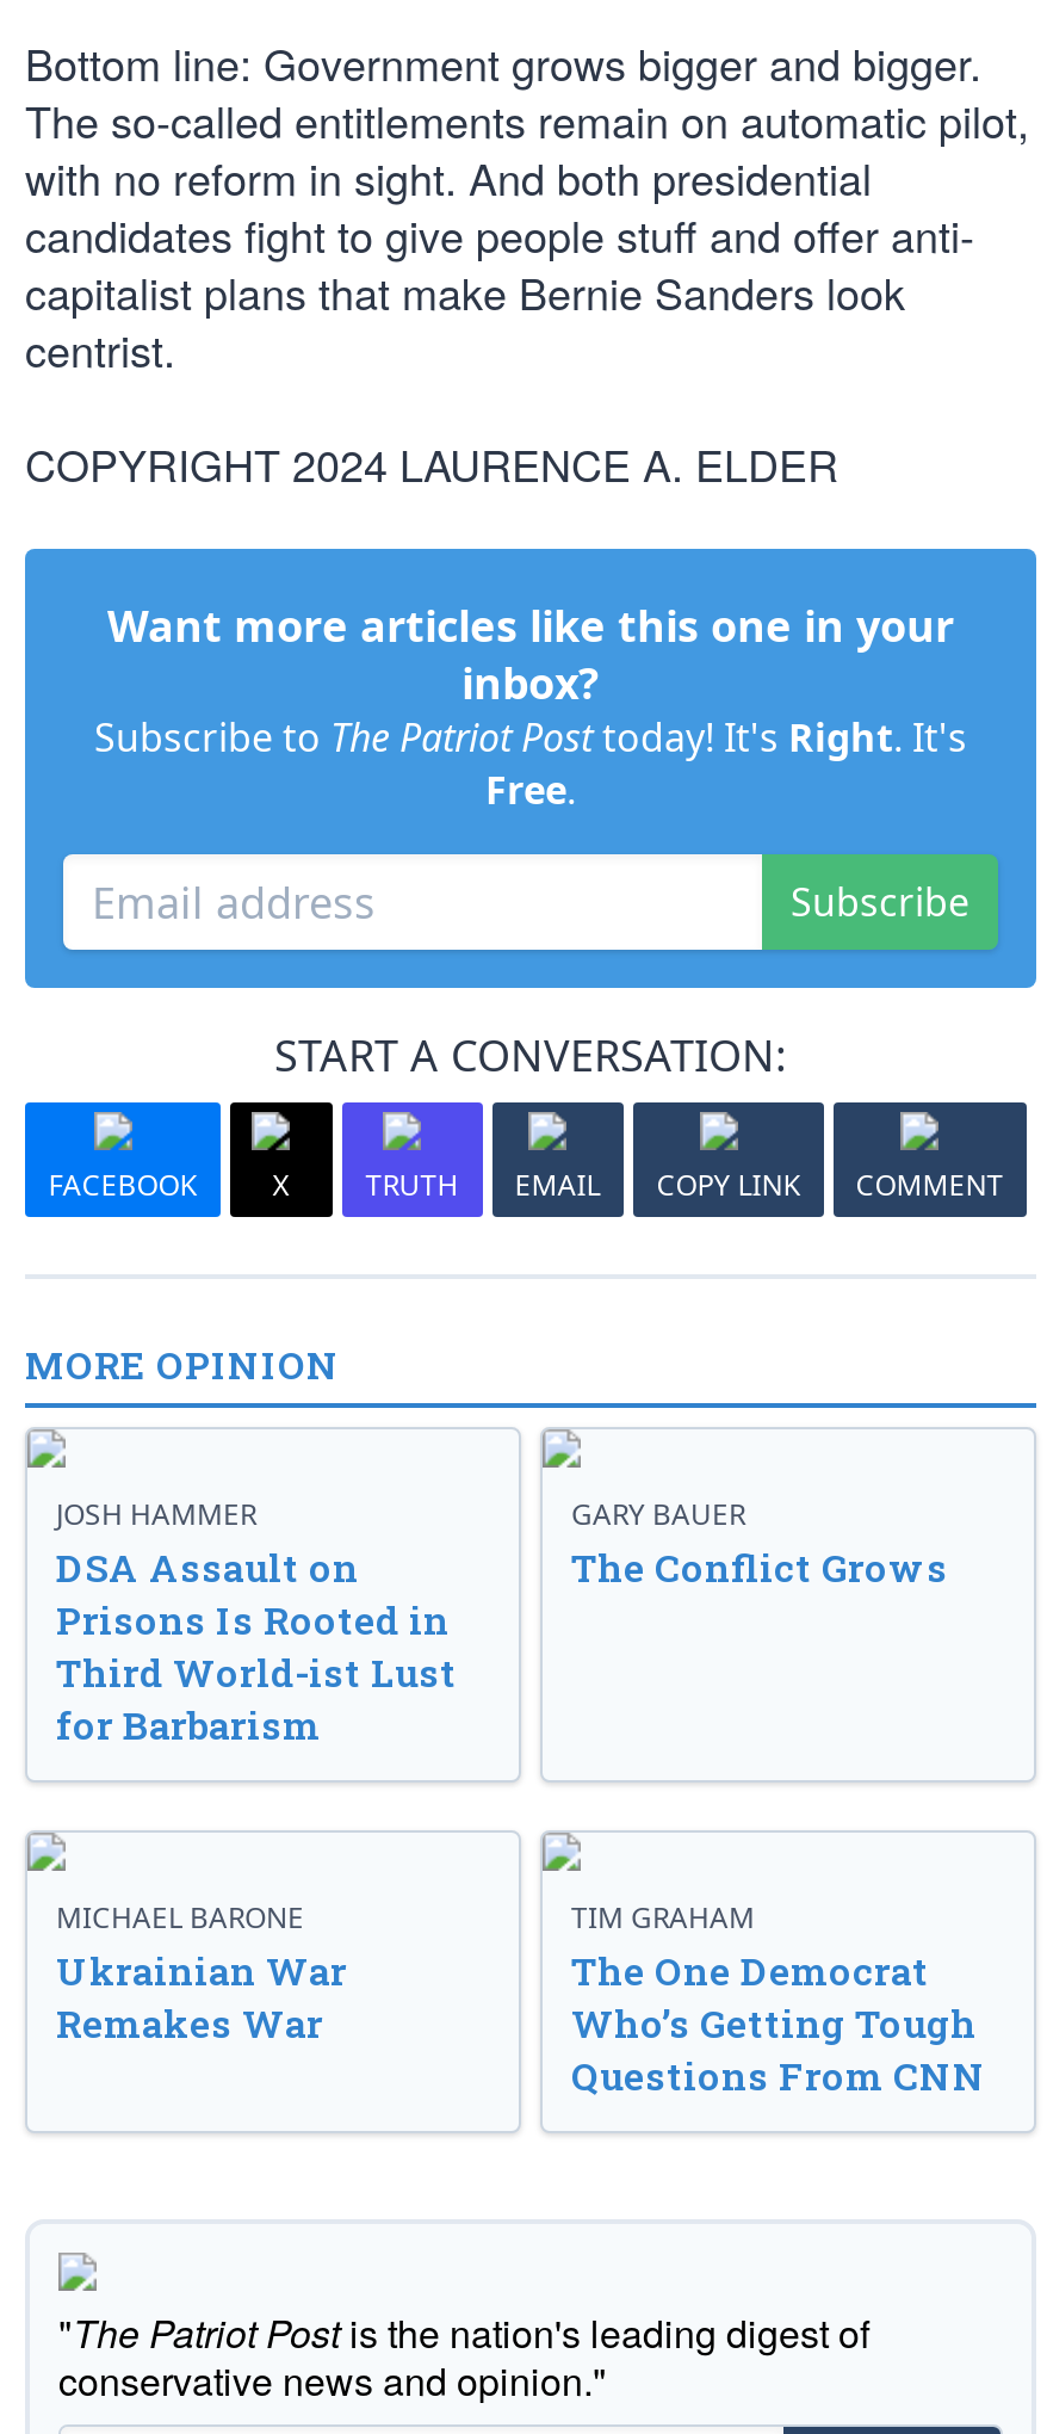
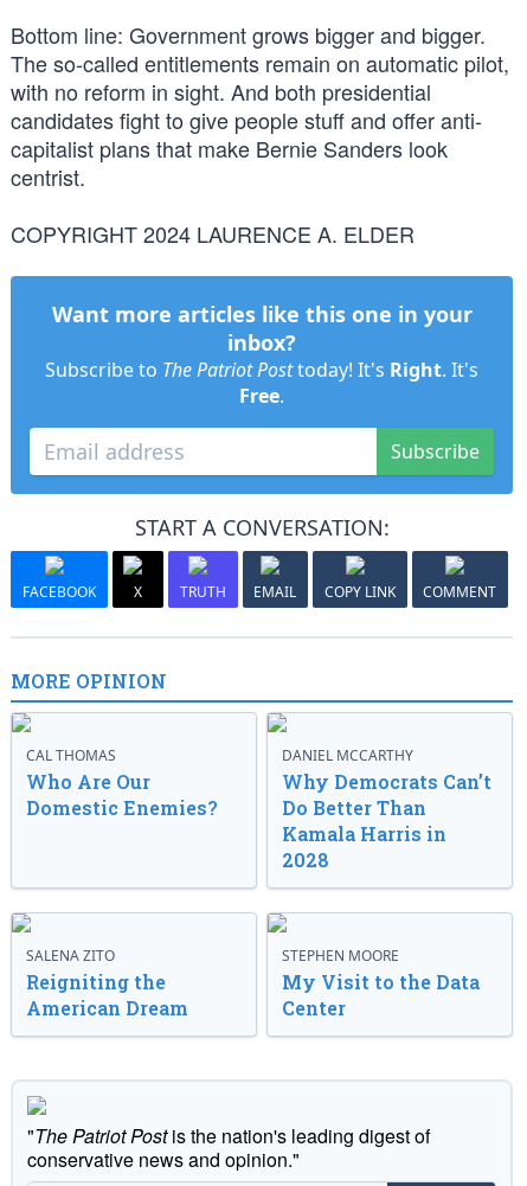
[56,1494,457,1749] JOSH HAMMER | DSA Assault on | Prisons Is Rooted in | Third World-ist Lust | for Barbarism -> [26,745,218,820] CAL THOMAS | Who Are Our | Domestic Enemies?
[571,1494,948,1592] GARY BAUER | The Conflict Grows -> [282,745,491,872] DANIEL MCCARTHY | Why Democrats Can’t | Do Better Than | Kamala Harris in | 2028
[56,1897,347,2047] MICHAEL BARONE | Ukrainian War | Remakes War -> [26,945,188,1020] SALENA ZITO | Reigniting the | American Dream
[571,1897,986,2100] TIM GRAHAM | The One Democrat | Who’s Getting Tough | Questions From CNN -> [282,945,480,1020] STEPHEN MOORE | My Visit to the Data | Center

